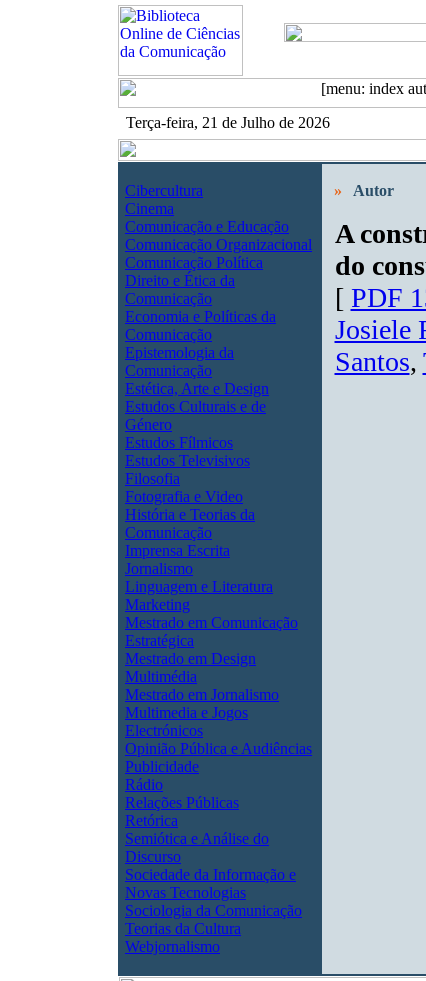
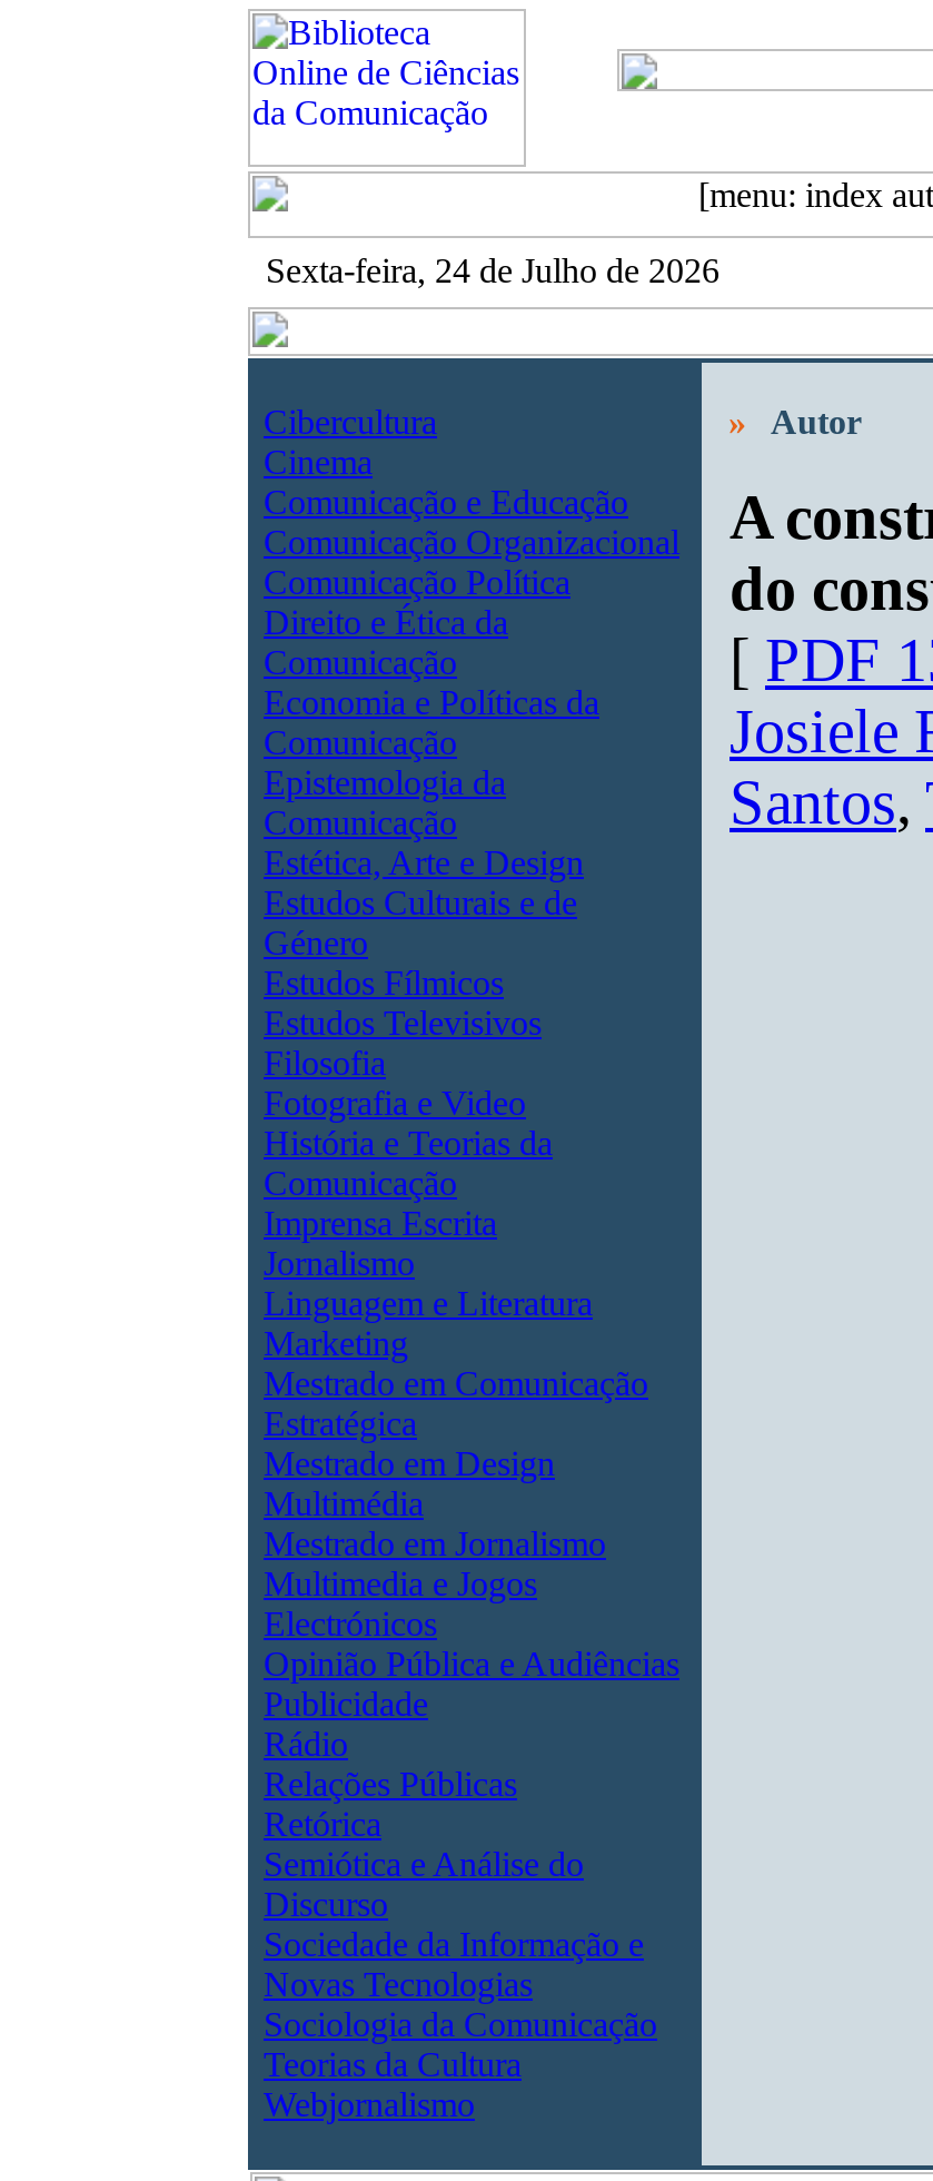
[126,114,342,131] Terça-feira, 21 de Julho de 2026 -> [266,251,746,289] Sexta-feira, 24 de Julho de 2026

